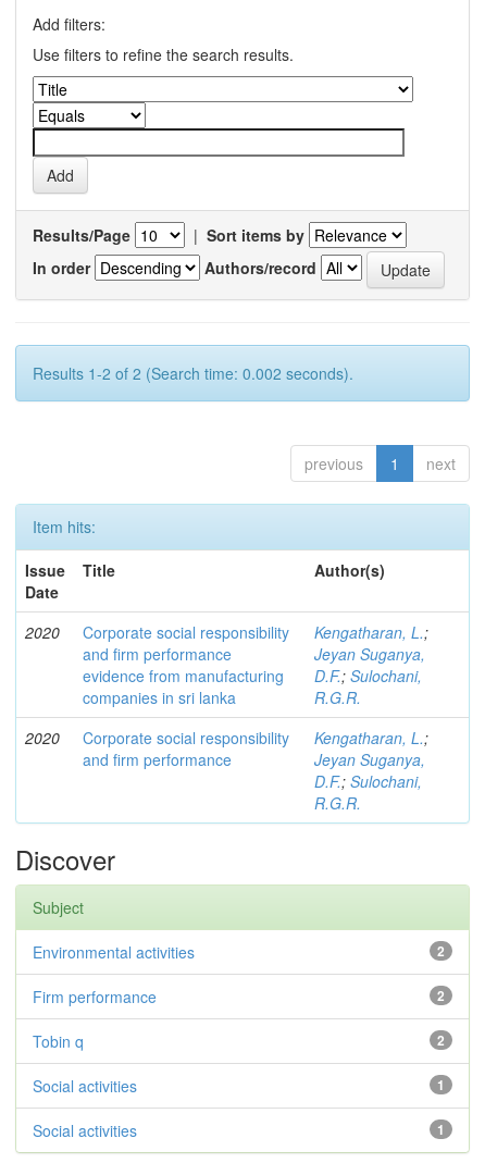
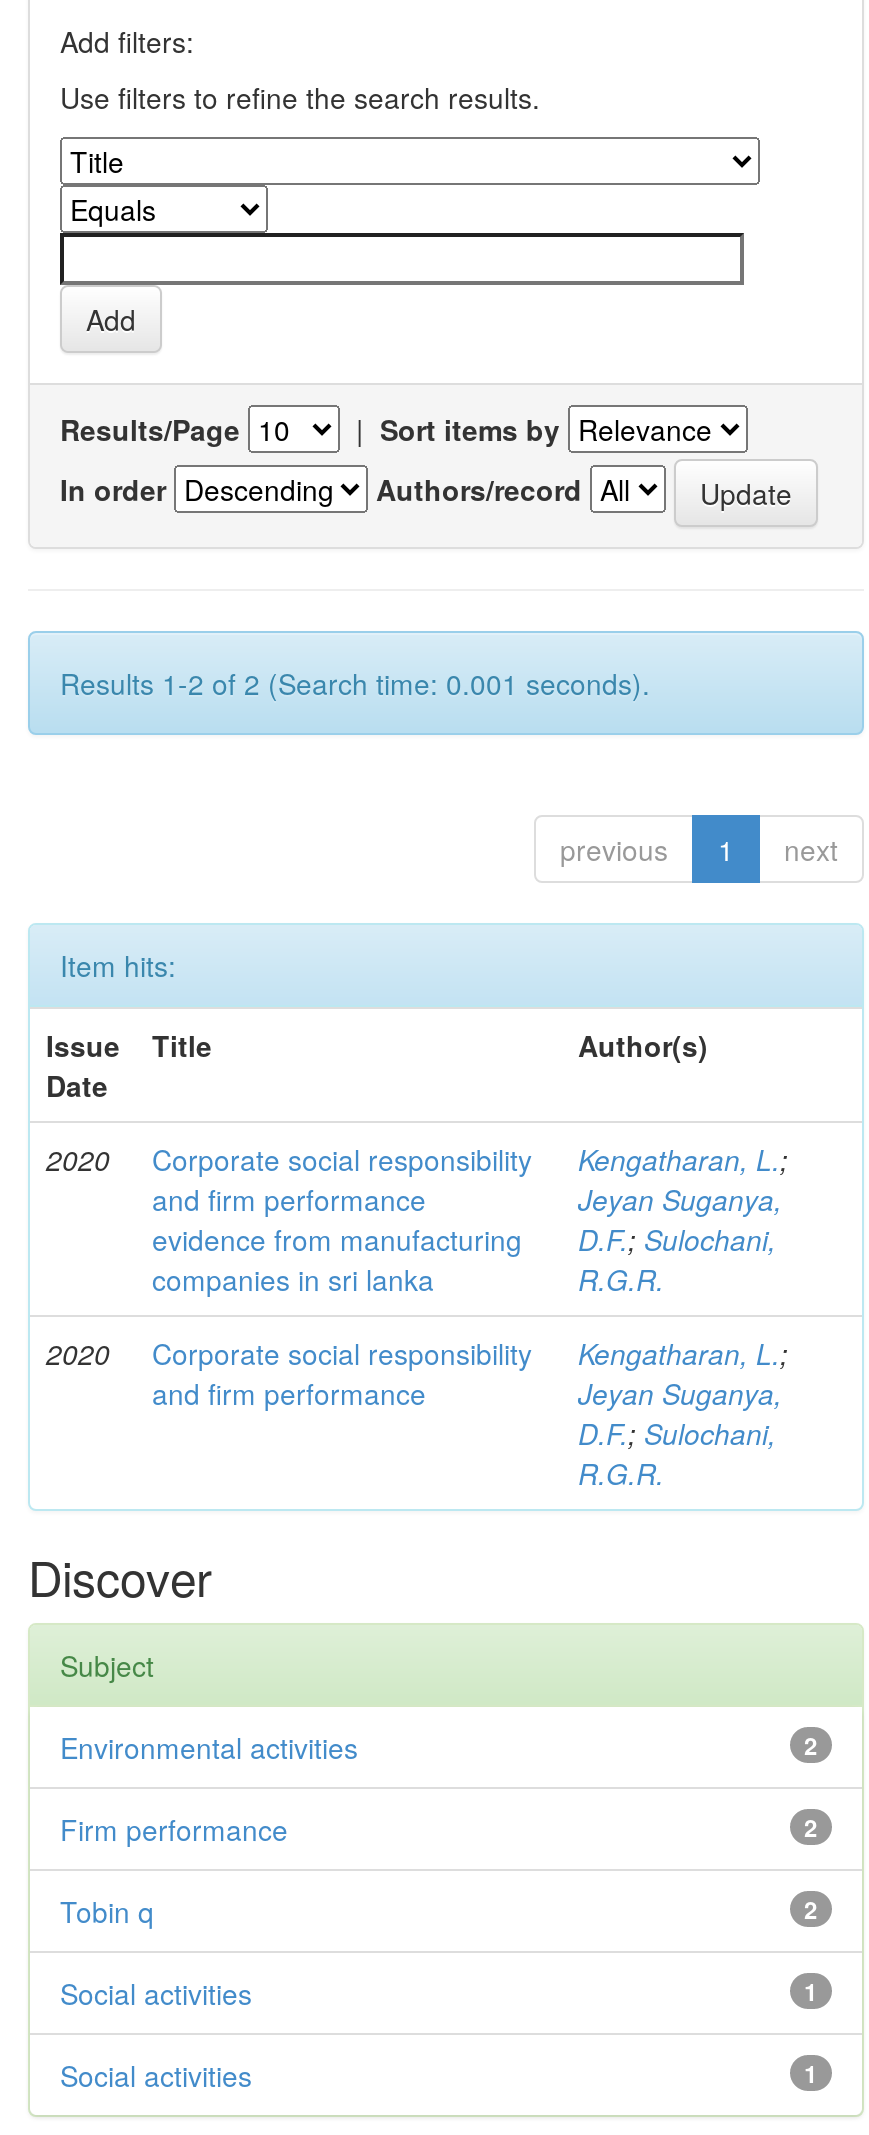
[33,362,353,384] Results 1-2 of 2 (Search time: 0.002 seconds). -> [60,663,650,703] Results 1-2 of 2 (Search time: 0.001 seconds).

